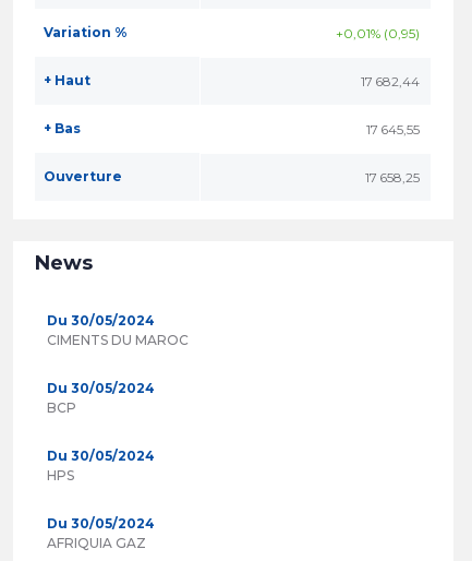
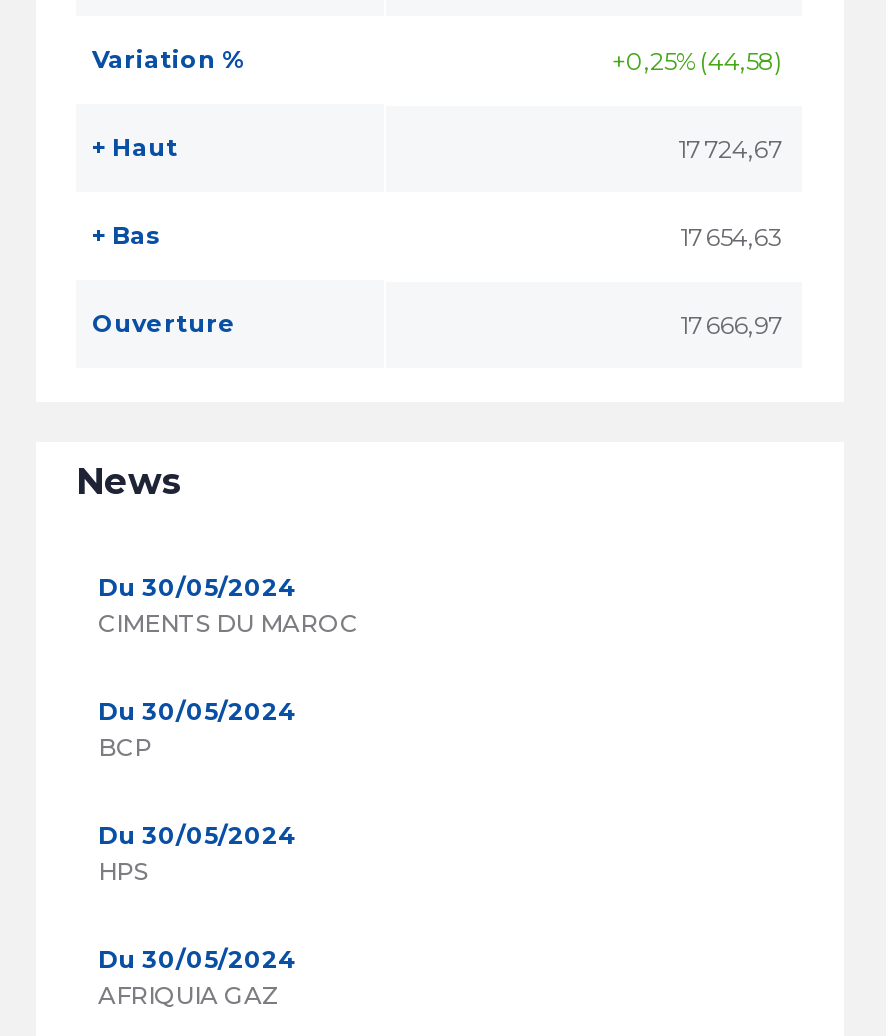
[336,25,420,42] +0,01% (0,95) -> [612,46,782,76] +0,25% (44,58)
[361,73,420,90] 17 682,44 -> [678,134,782,164] 17 724,67
[366,121,420,138] 17 645,55 -> [680,222,782,252] 17 654,63
[365,169,420,186] 17 658,25 -> [680,310,782,340] 17 666,97

